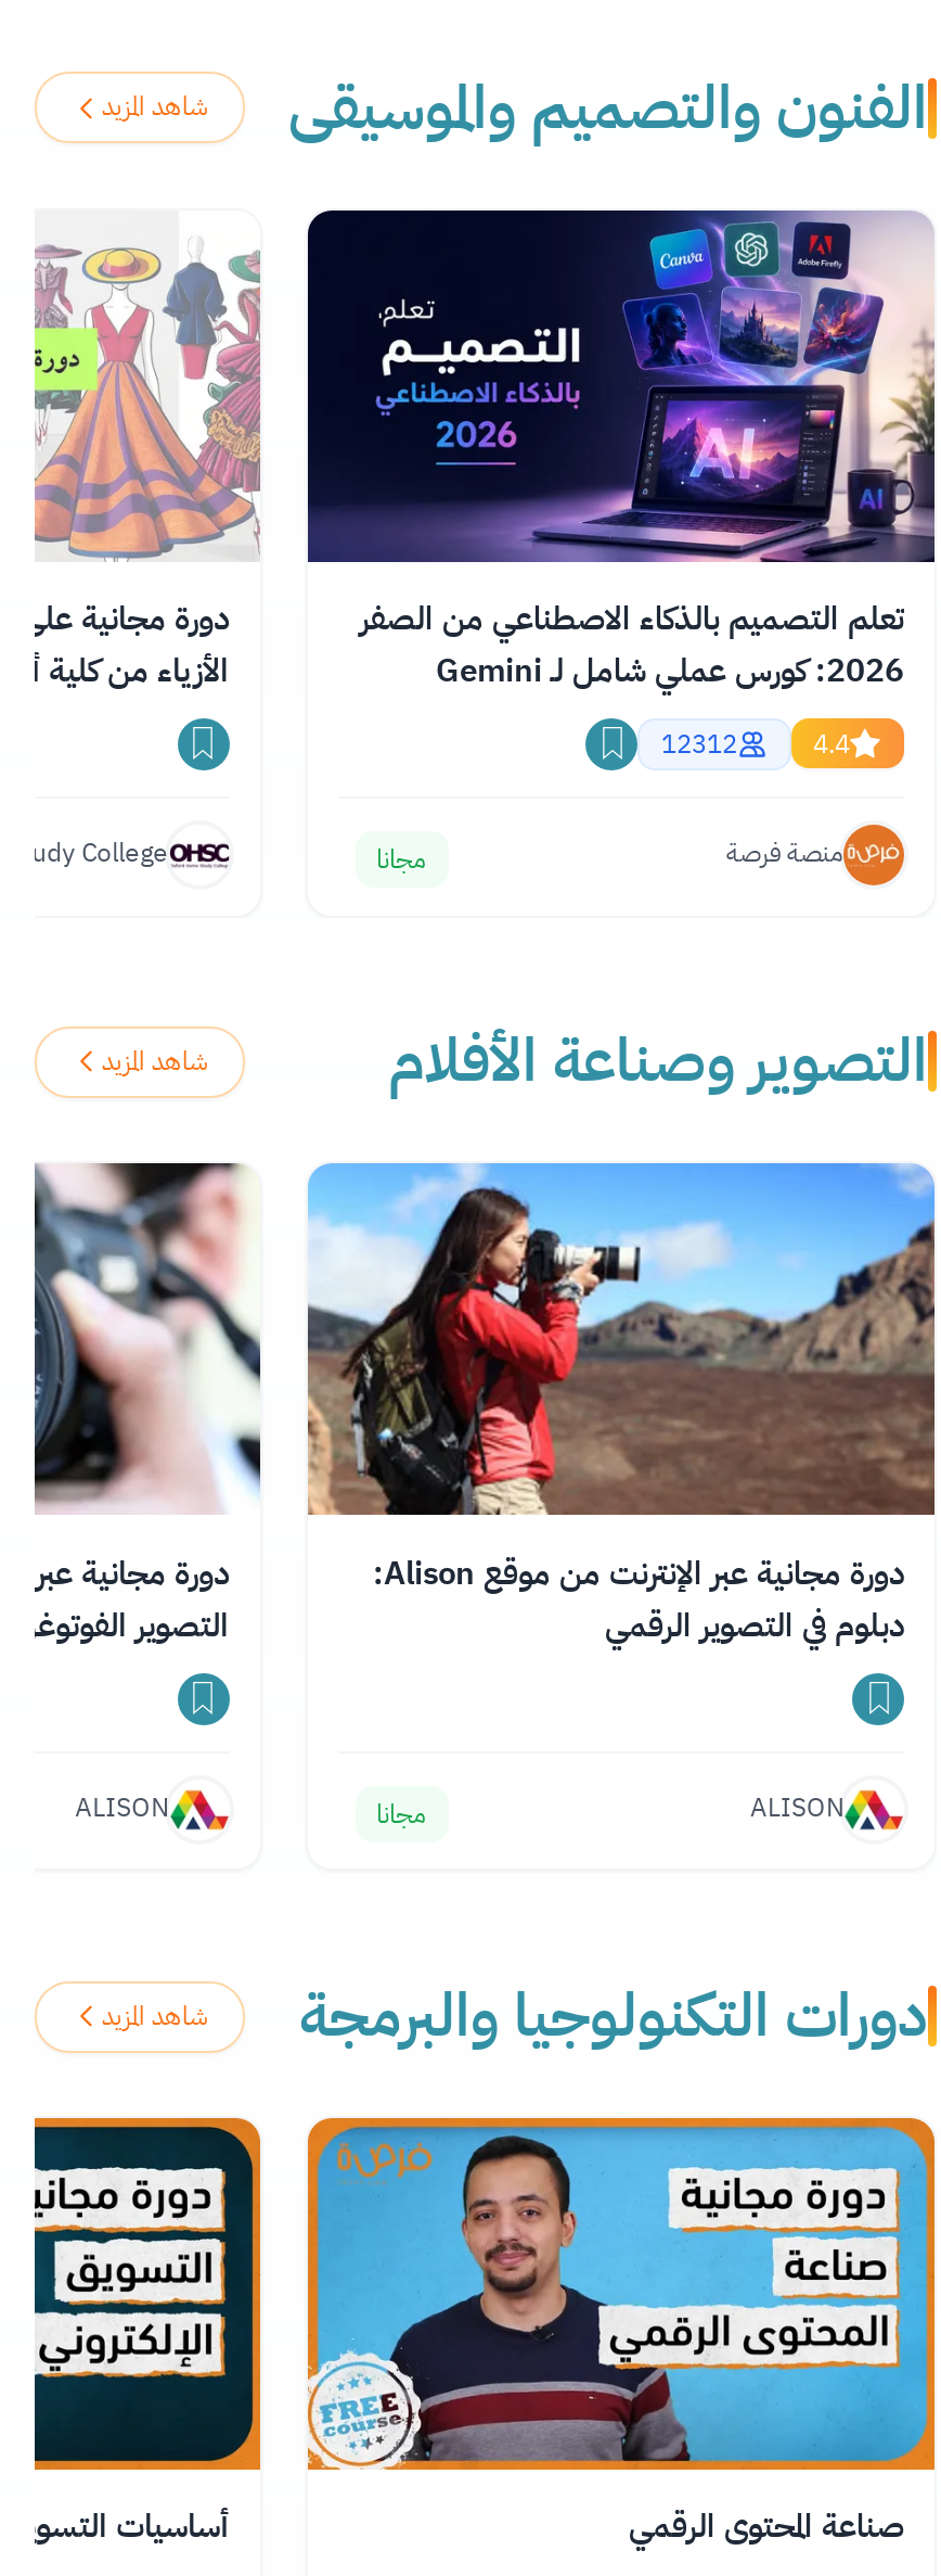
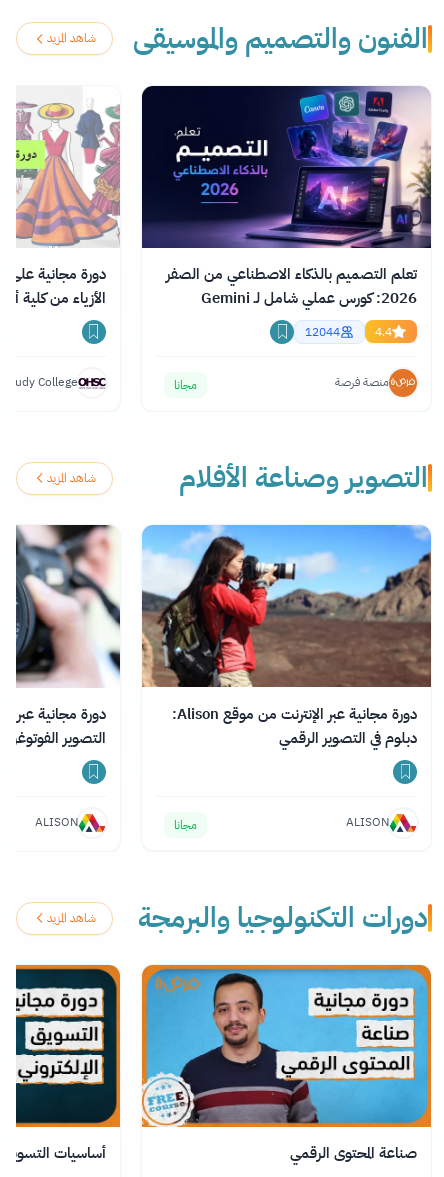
[661,725,737,764] 12312 -> [305,323,340,341] 12044

